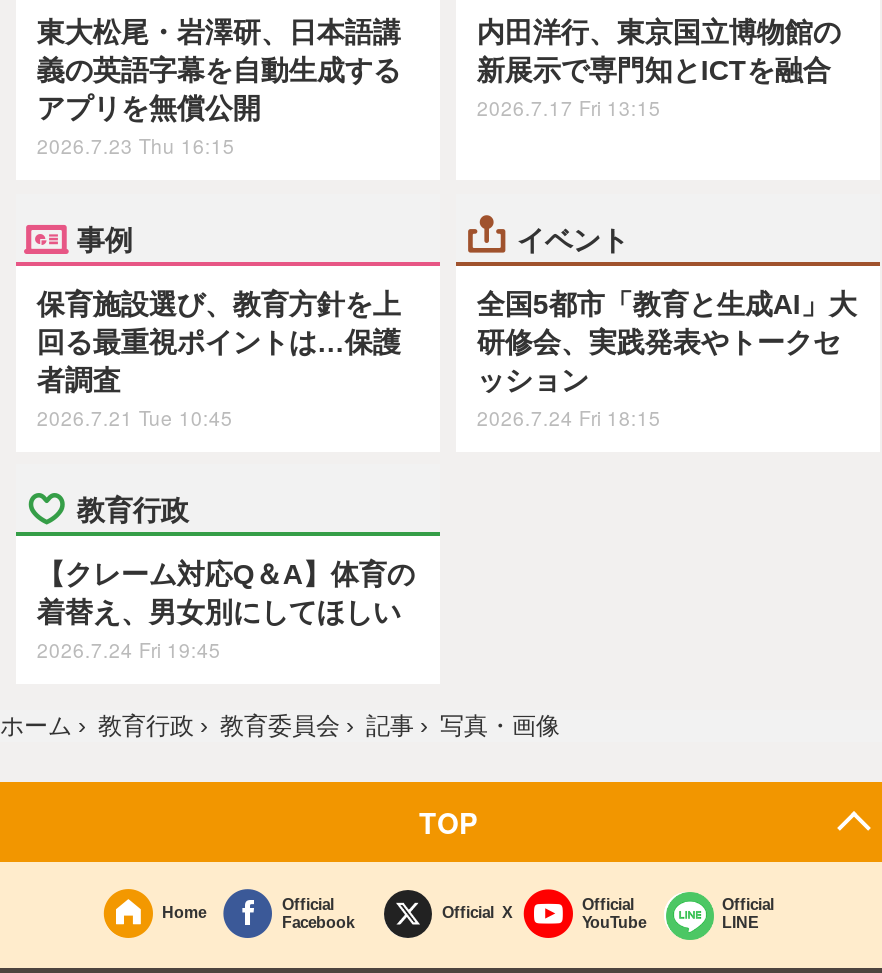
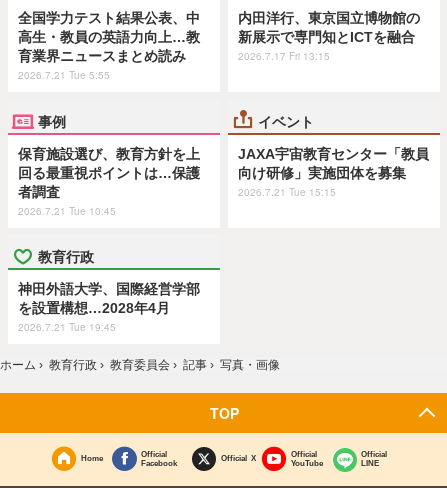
[37,16,401,160] 東大松尾・岩澤研、日本語講 | 義の英語字幕を自動生成する | アプリを無償公開 | 2026.7.23 Thu 16:15 -> [18,10,200,82] 全国学力テスト結果公表、中 | 高生・教員の英語力向上…教 | 育業界ニュースまとめ読み | 2026.7.21 Tue 5:55
[477,287,857,431] 全国5都市「教育と生成AI」大 | 研修会、実践発表やトークセ | ッション | 2026.7.24 Fri 18:15 -> [238,146,429,199] JAXA宇宙教育センター「教員 | 向け研修」実施団体を募集 | 2026.7.21 Tue 15:15
[37,559,415,665] 【クレーム対応Q＆A】体育の | 着替え、男女別にしてほしい | 2026.7.24 Fri 19:45 -> [18,281,200,334] 神田外語大学、国際経営学部 | を設置構想…2028年4月 | 2026.7.21 Tue 19:45

